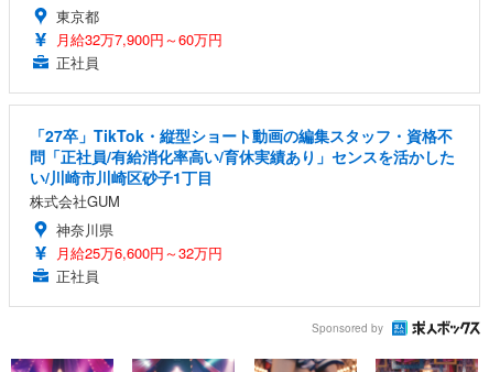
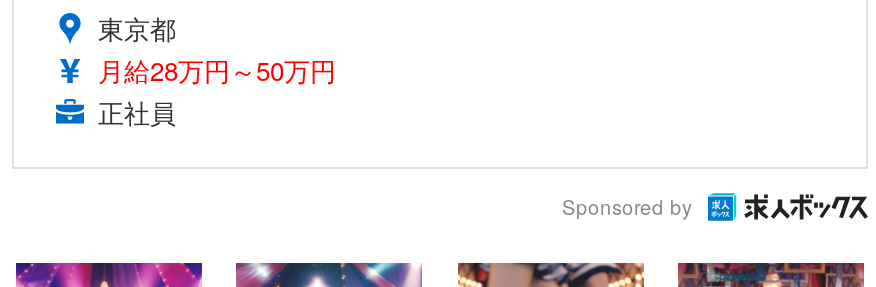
[30,28,455,263] 月給32万7,900円～60万円 | 正社員 | 「27卒」TikTok・縦型ショート動画の編集スタッフ・資格不 | 問「正社員/有給消化率高い/育休実績あり」センスを活かした | い/川崎市川崎区砂子1丁目 | 株式会社GUM | 神奈川県 | 月給25万6,600円～32万円 -> [98,51,336,89] 月給28万円～50万円

